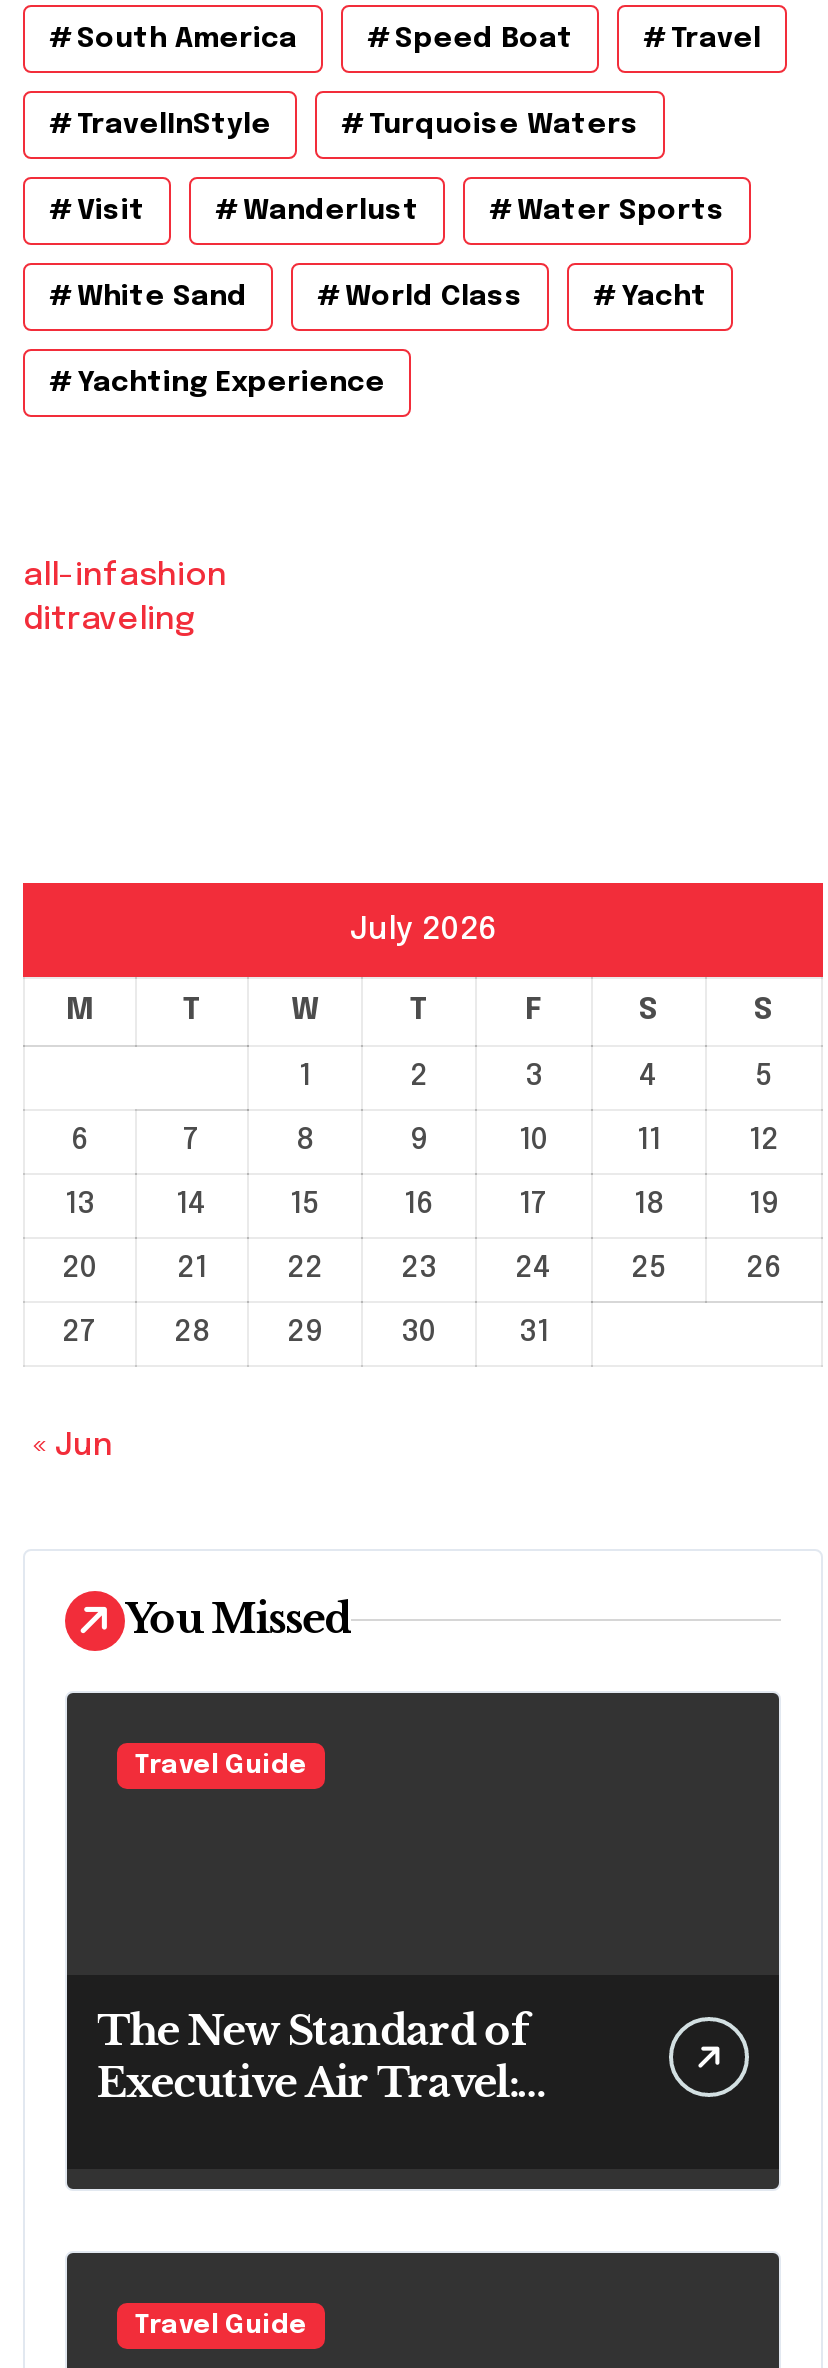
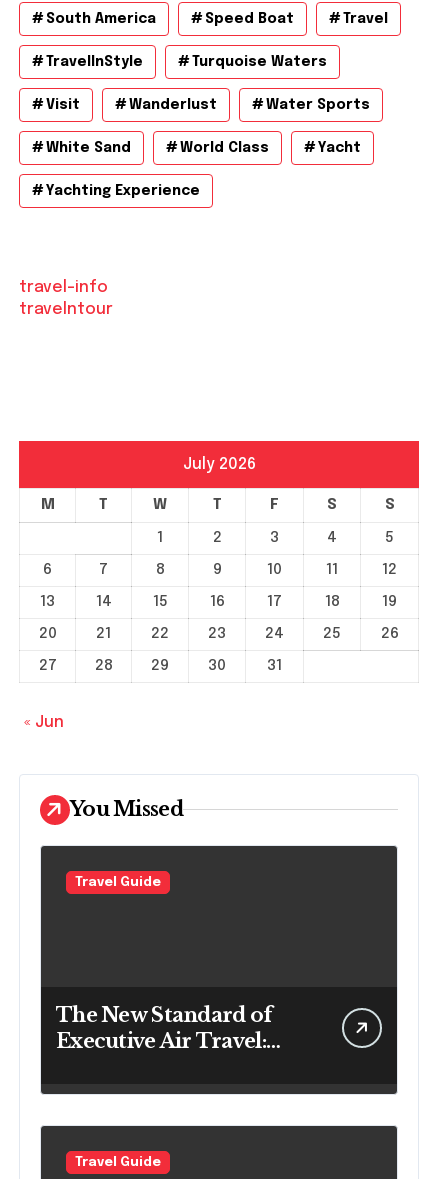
[23,559,227,637] all-infashion | ditraveling -> [19,279,113,318] travel-info | travelntour

